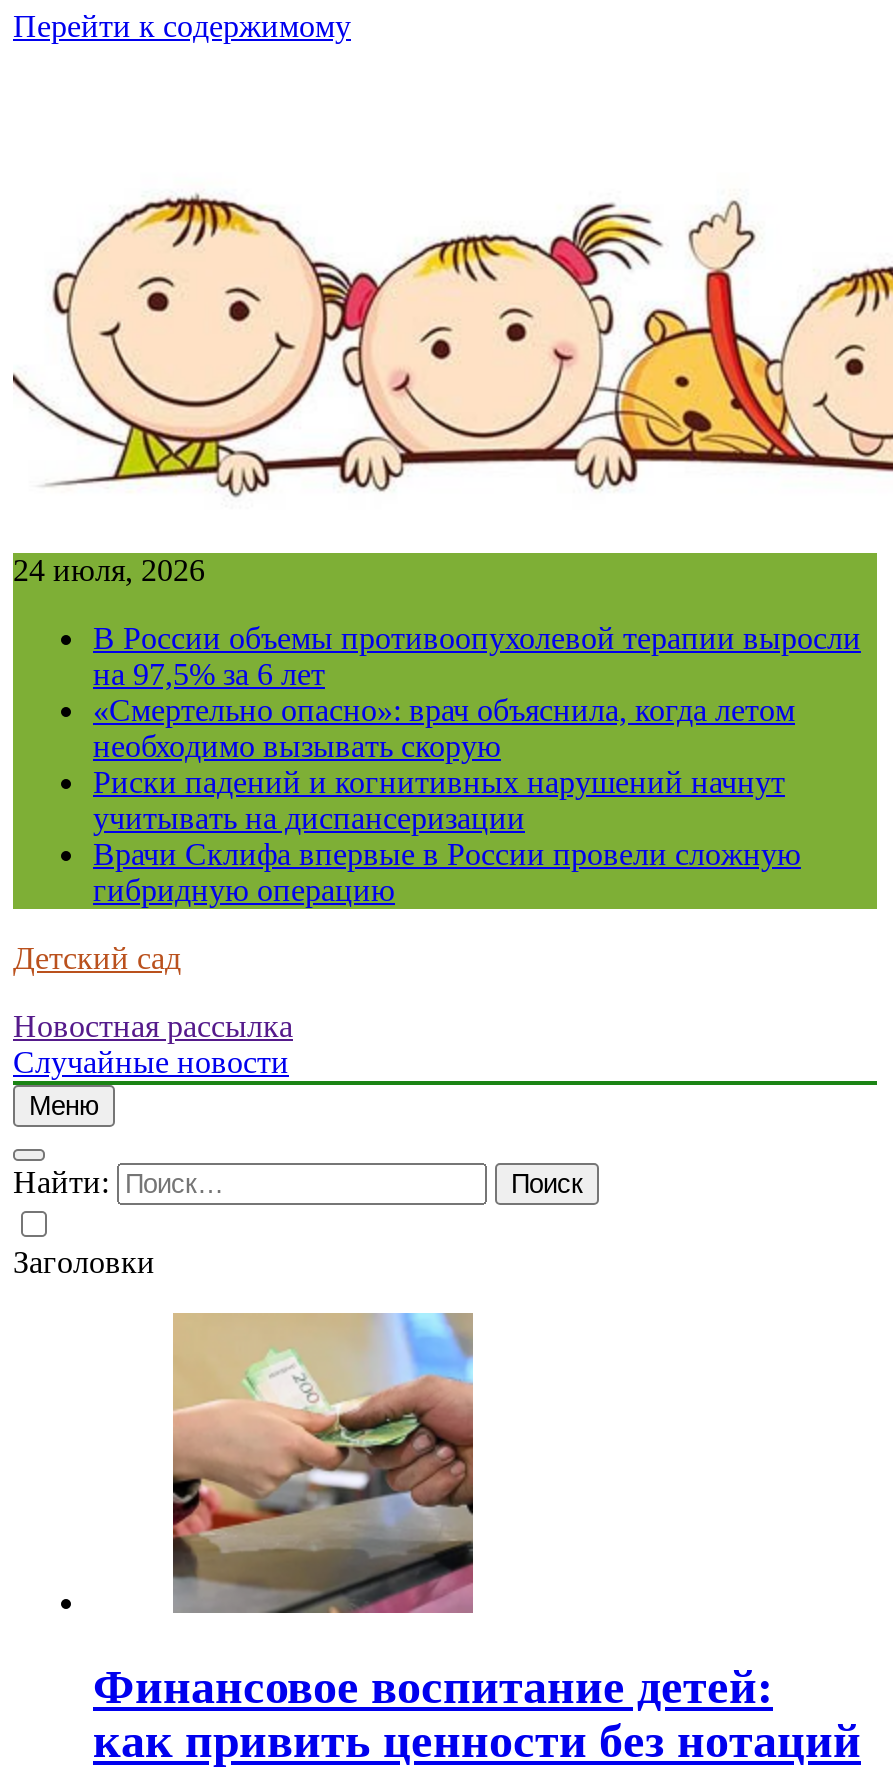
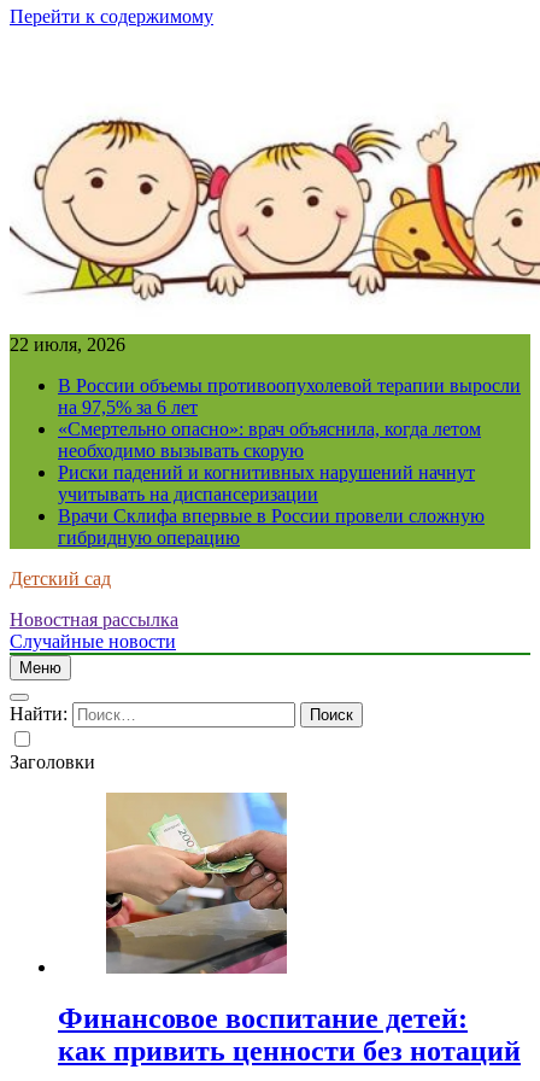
[13,553,205,587] 24 июля, 2026 -> [10,334,125,355] 22 июля, 2026

